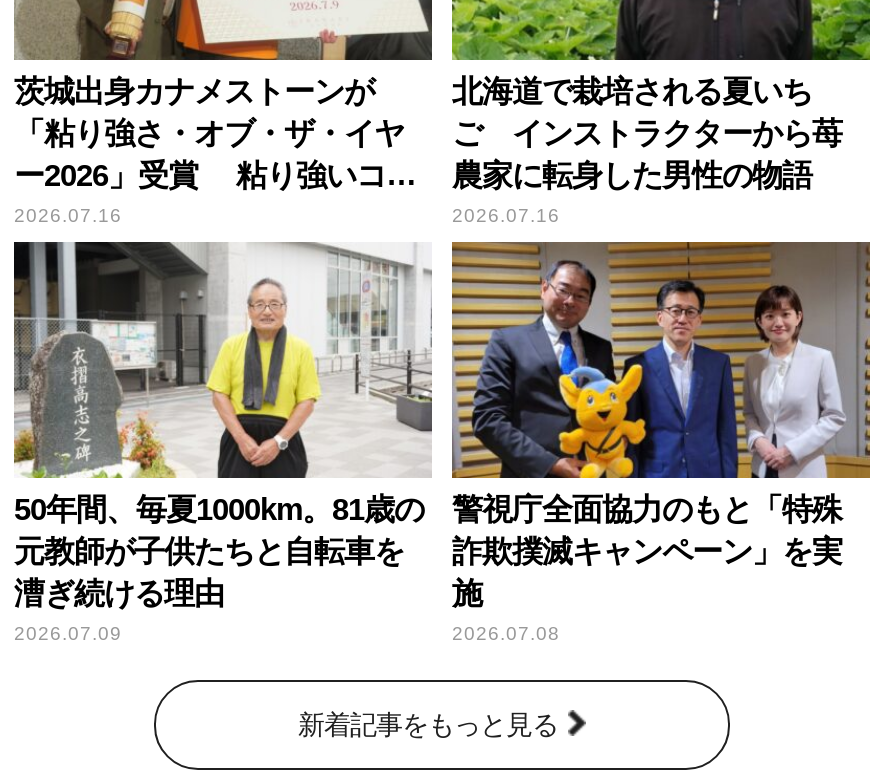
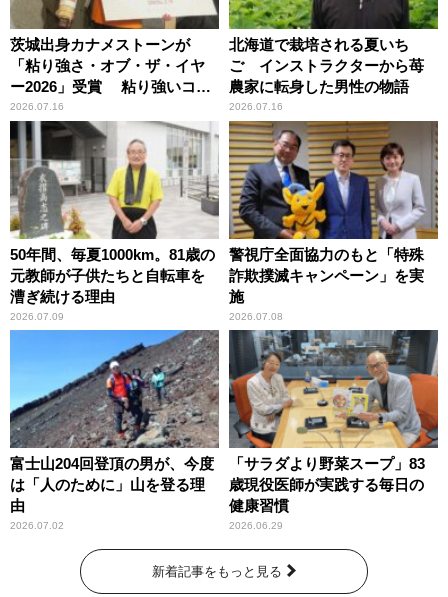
none -> [9,329,220,531] [image] | 富士山204回登頂の男が、今度 | は「人のために」山を登る理 | 由 | 2026.07.02
none -> [228,329,438,531] [image] | 「サラダより野菜スープ」83 | 歳現役医師が実践する毎日の | 健康習慣 | 2026.06.29

